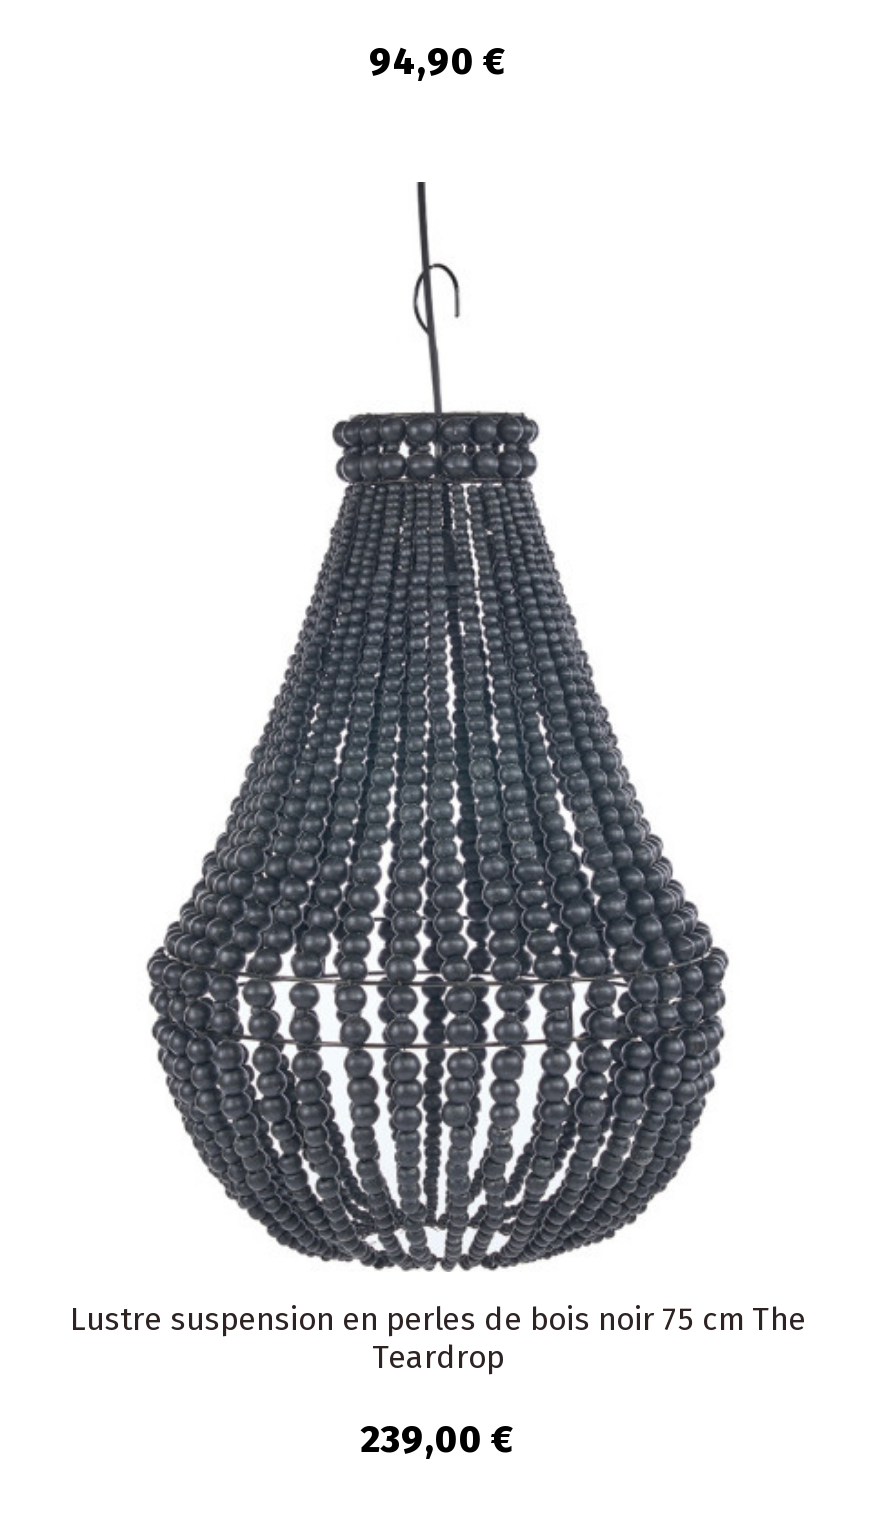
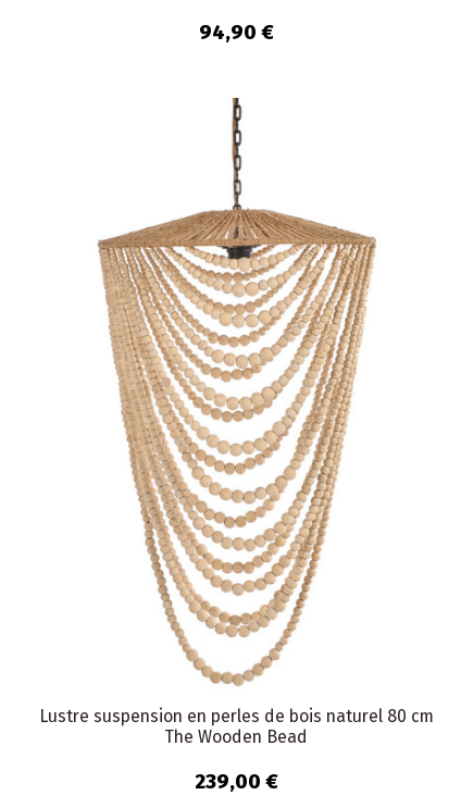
[70,180,806,1376] [image] | Lustre suspension en perles de bois noir 75 cm The | Teardrop -> [39,97,433,747] [image] | Lustre suspension en perles de bois naturel 80 cm | The Wooden Bead

